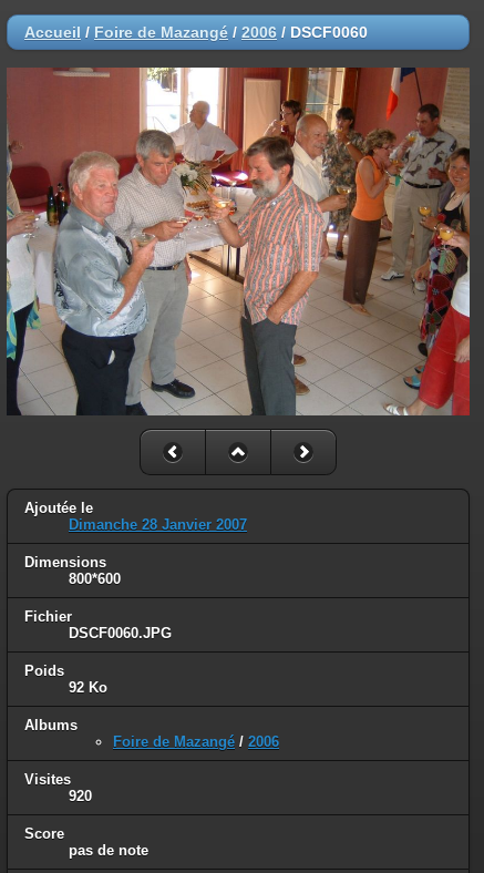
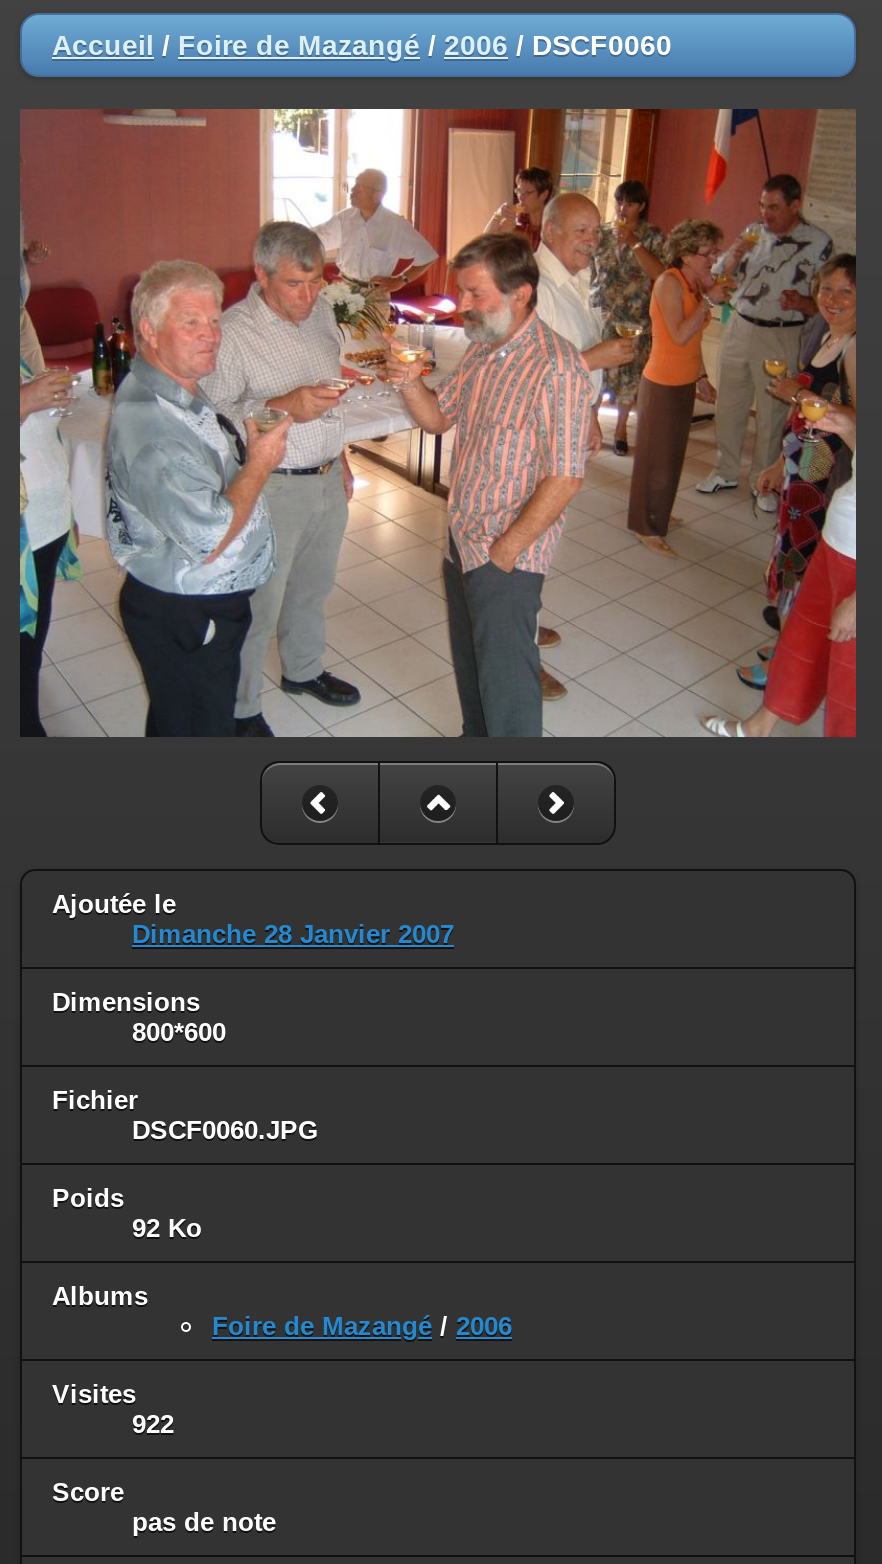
[69,788,92,804] 920 -> [132,1409,174,1439] 922

